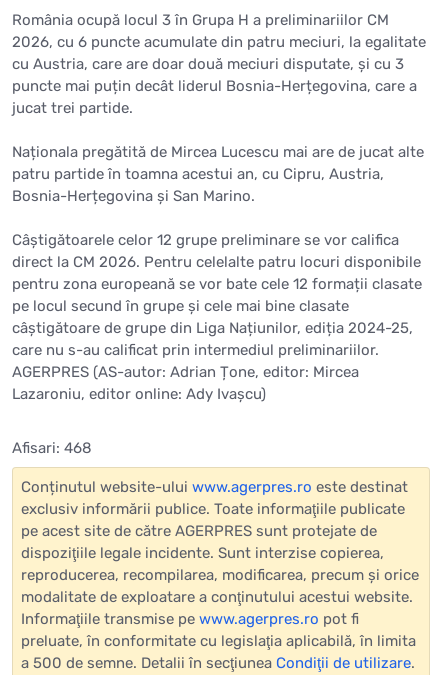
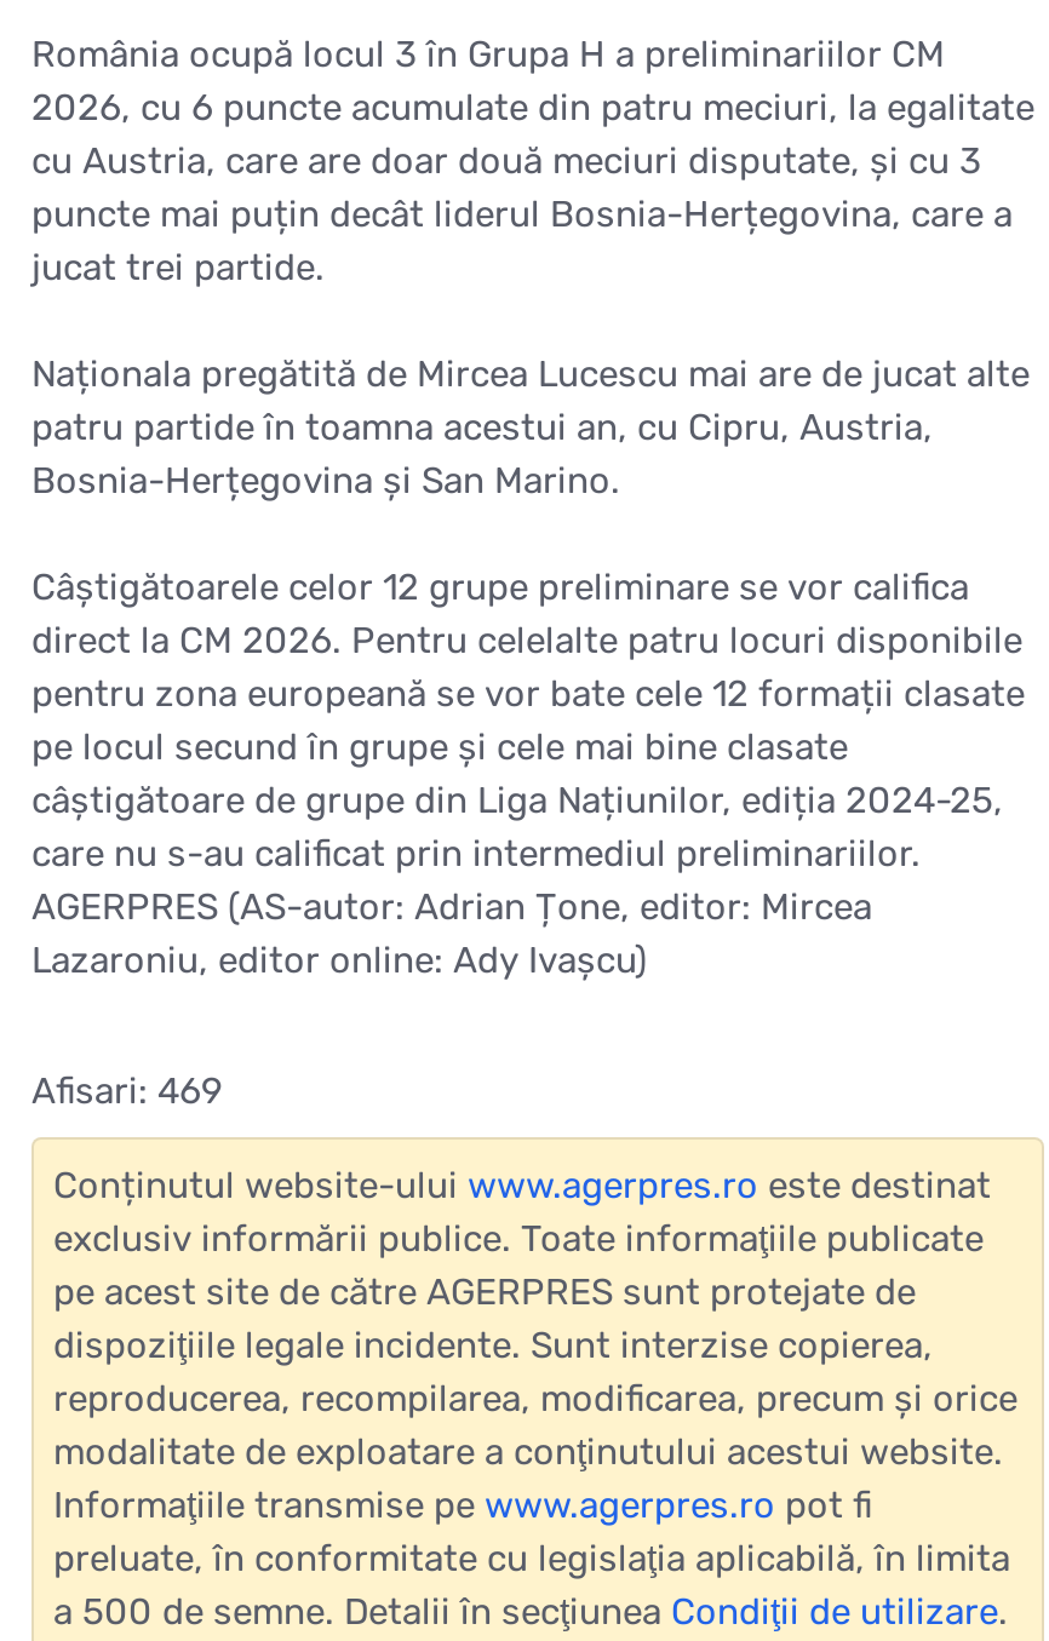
[12,439,92,457] Afisari: 468 -> [31,1070,223,1113] Afisari: 469

